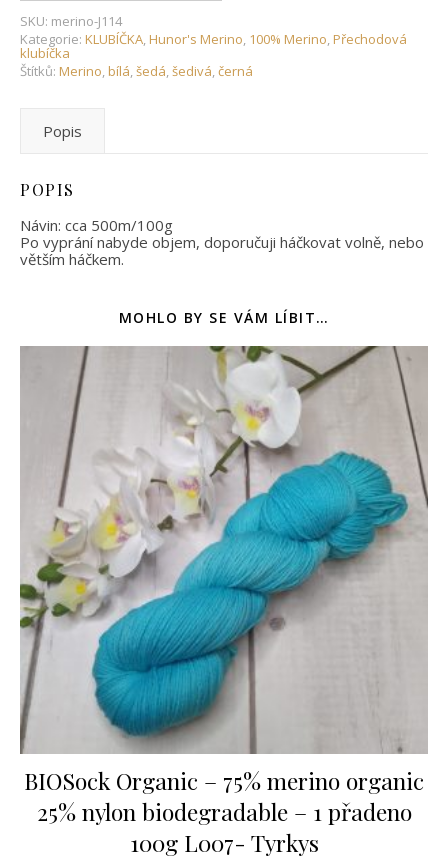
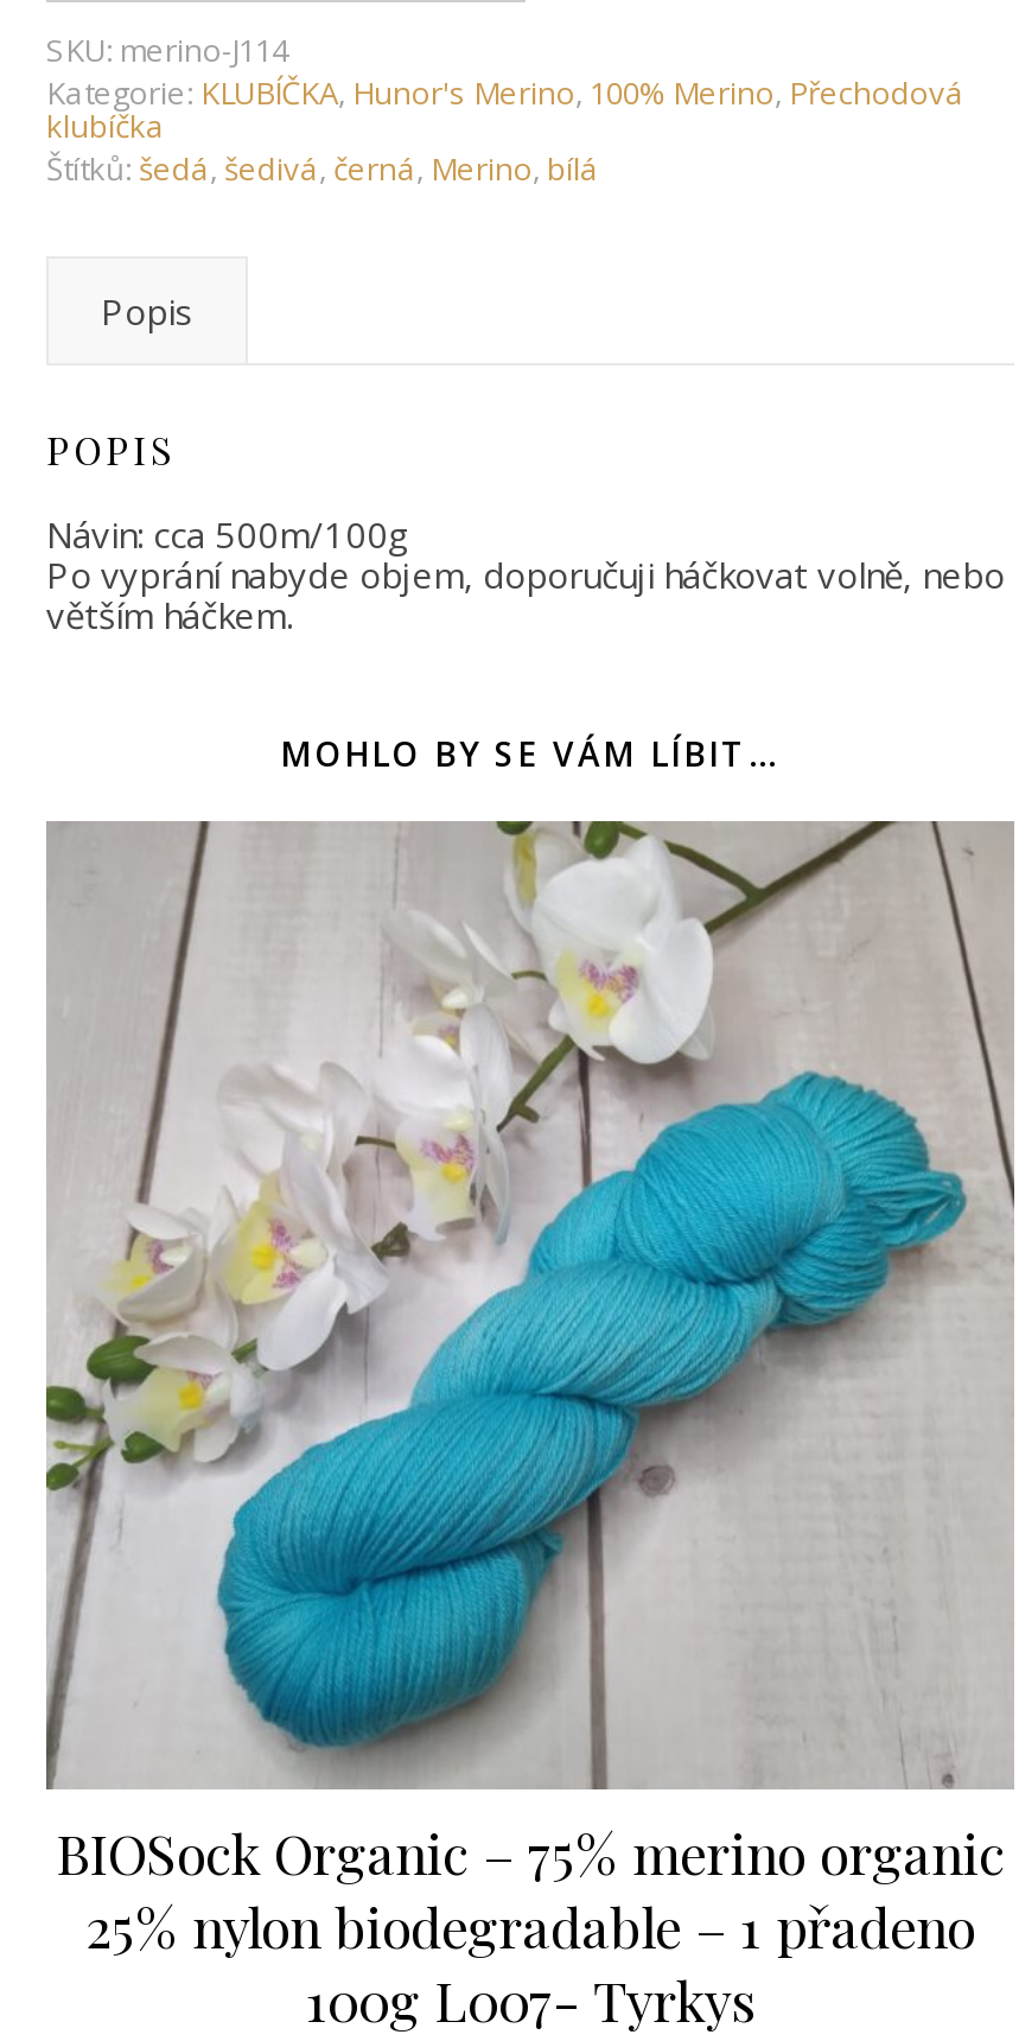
[20,62,253,80] Štítků: Merino, bílá, šedá, šedivá, černá -> [46,146,599,189] Štítků: šedá, šedivá, černá, Merino, bílá

